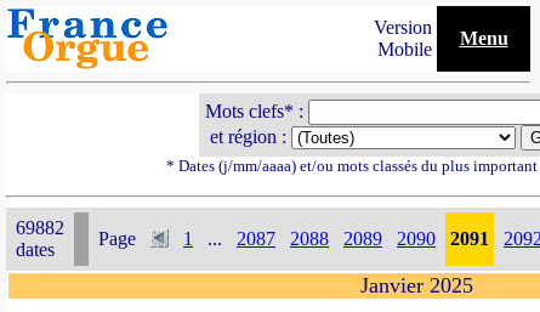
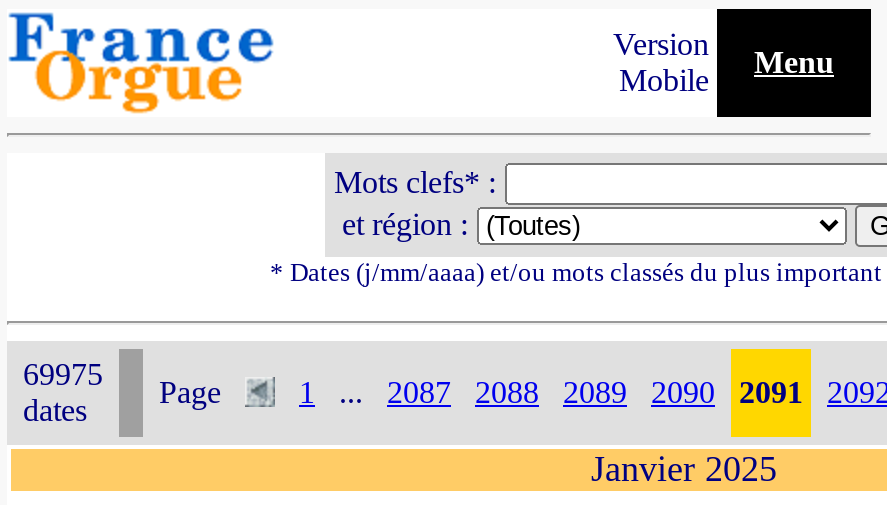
[16,217,64,238] 69882 -> [23,357,103,391] 69975

